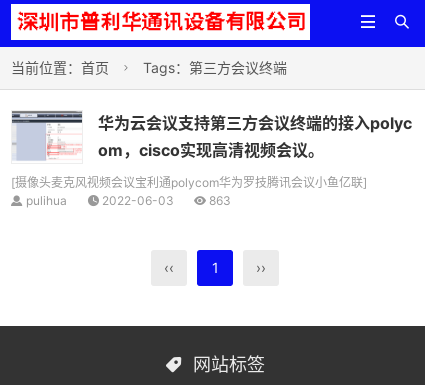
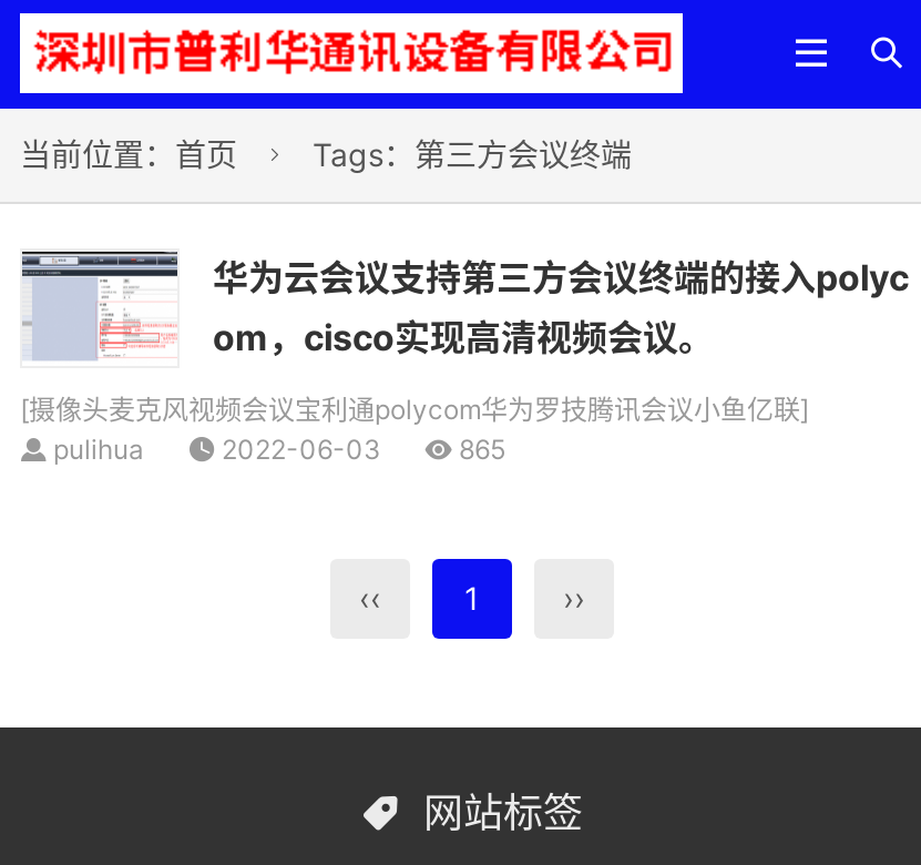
[209,193,231,208] 863 -> [459,432,505,466] 865

